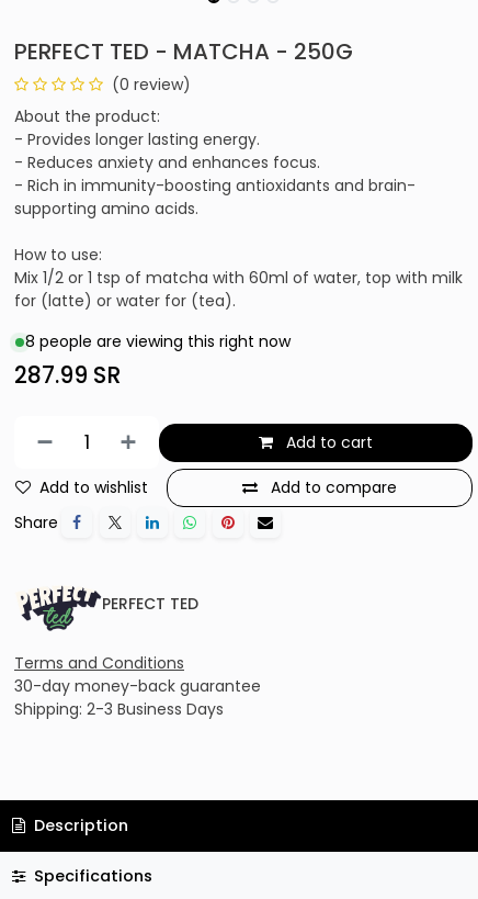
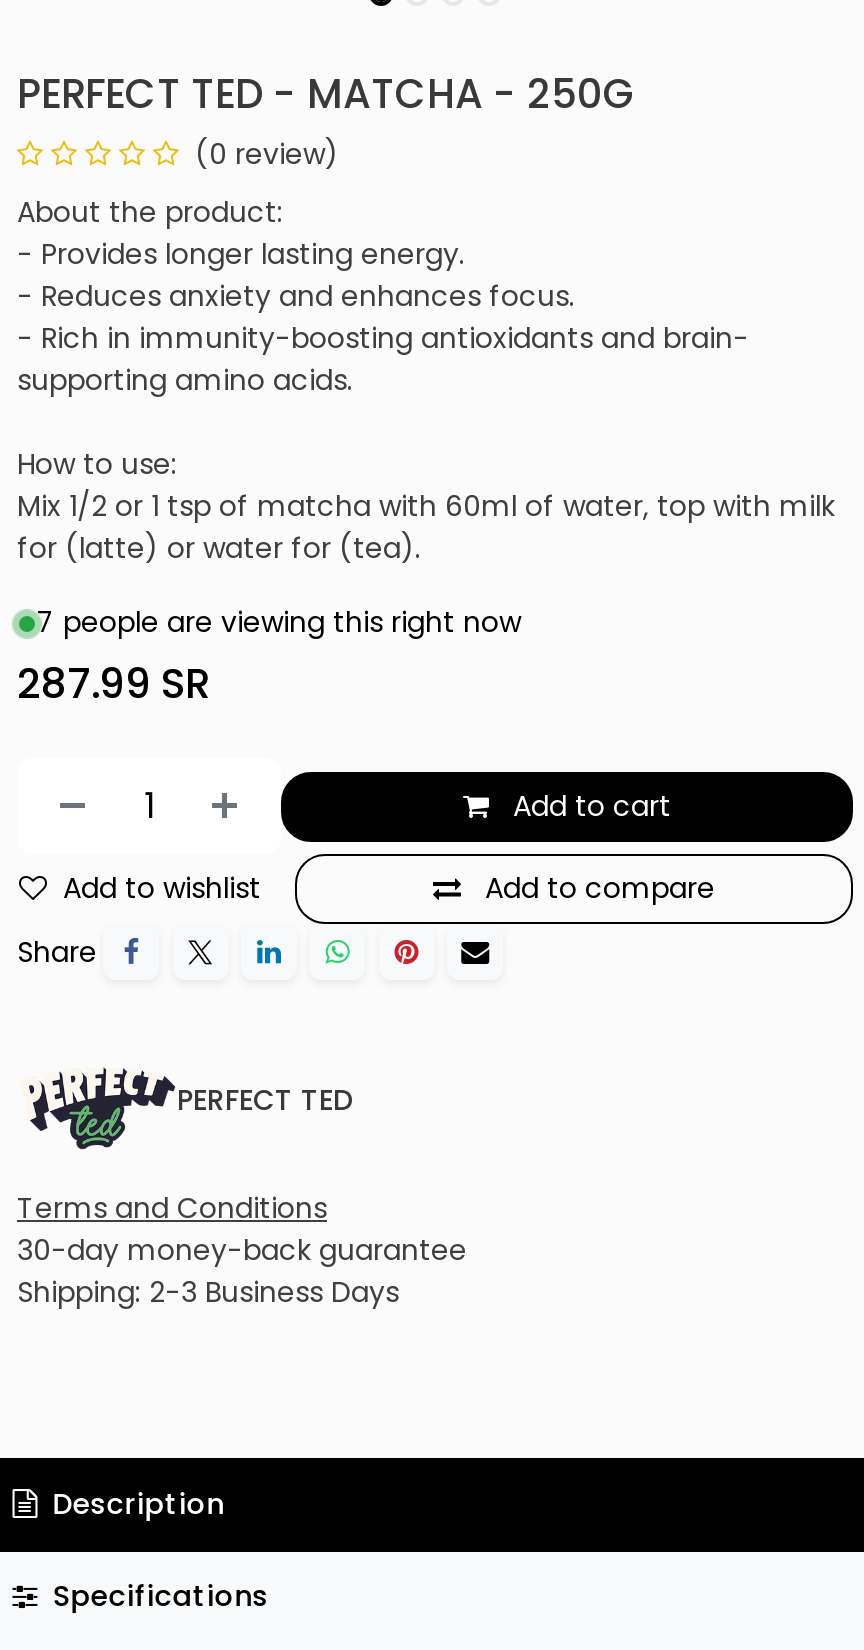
[25,330,291,352] 8 people are viewing this right now -> [37,602,521,642] 7 people are viewing this right now

